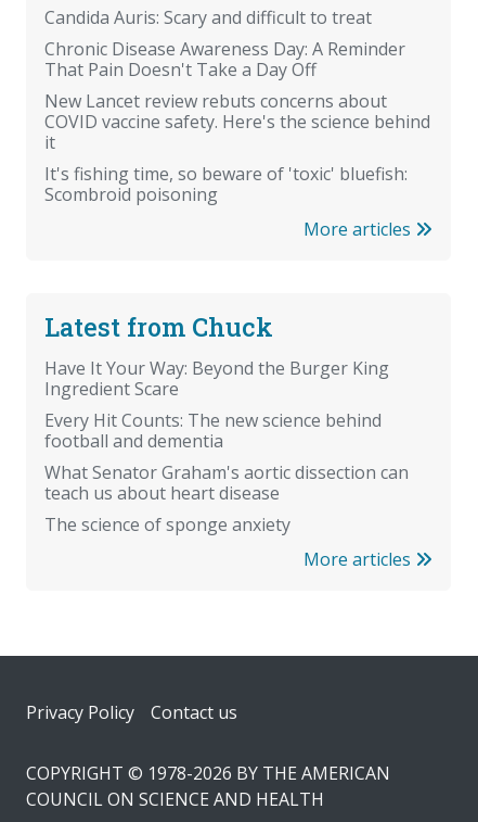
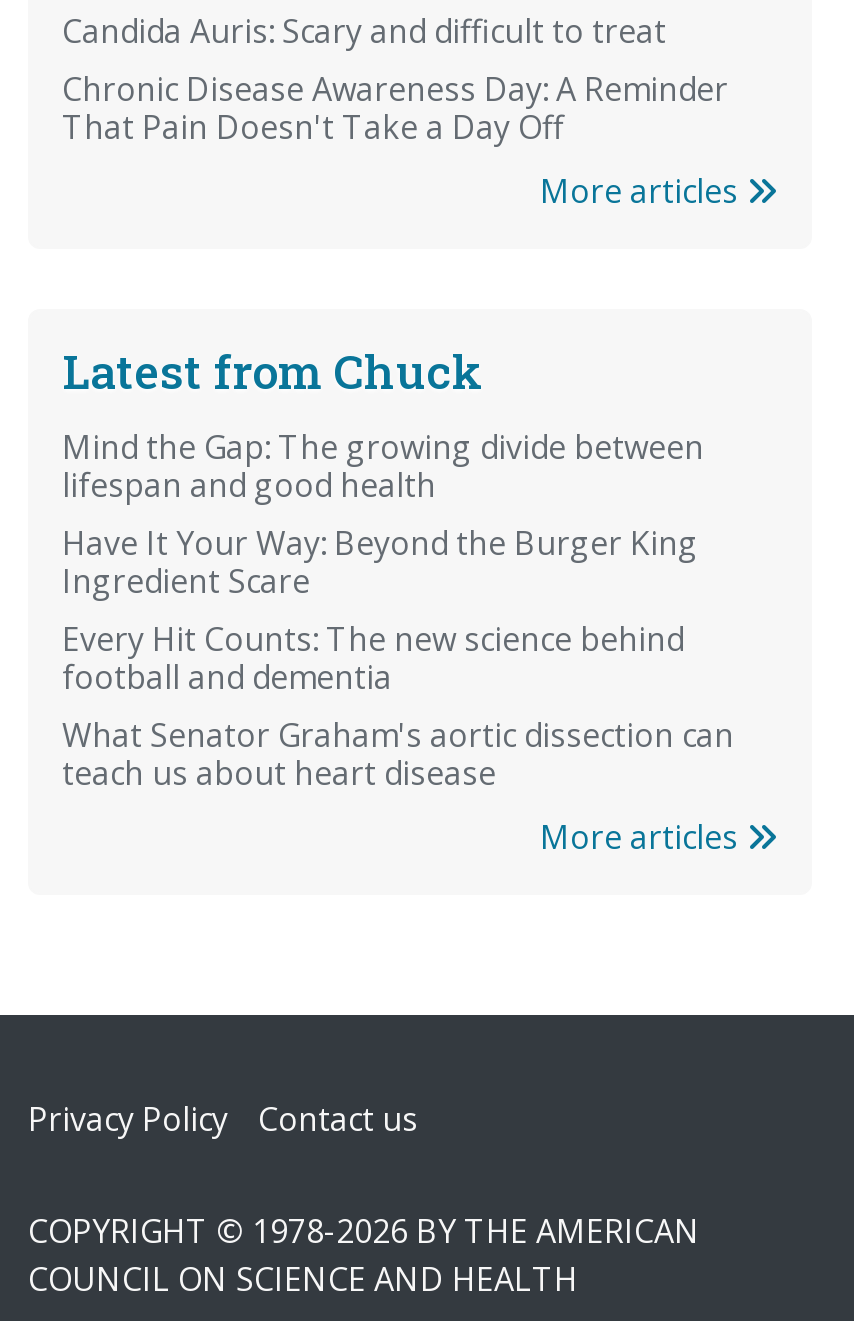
[44,89,430,207] New Lancet review rebuts concerns about | COVID vaccine safety. Here's the science behind | it | It's fishing time, so beware of 'toxic' bluefish: | Scombroid poisoning -> none
moved [44,218,415,344] -> [62,170,746,402]: More articles | Latest from Chuck
none -> [62,426,704,508] Mind the Gap: The growing divide between | lifespan and good health
[44,513,290,537] The science of sponge anxiety -> none

